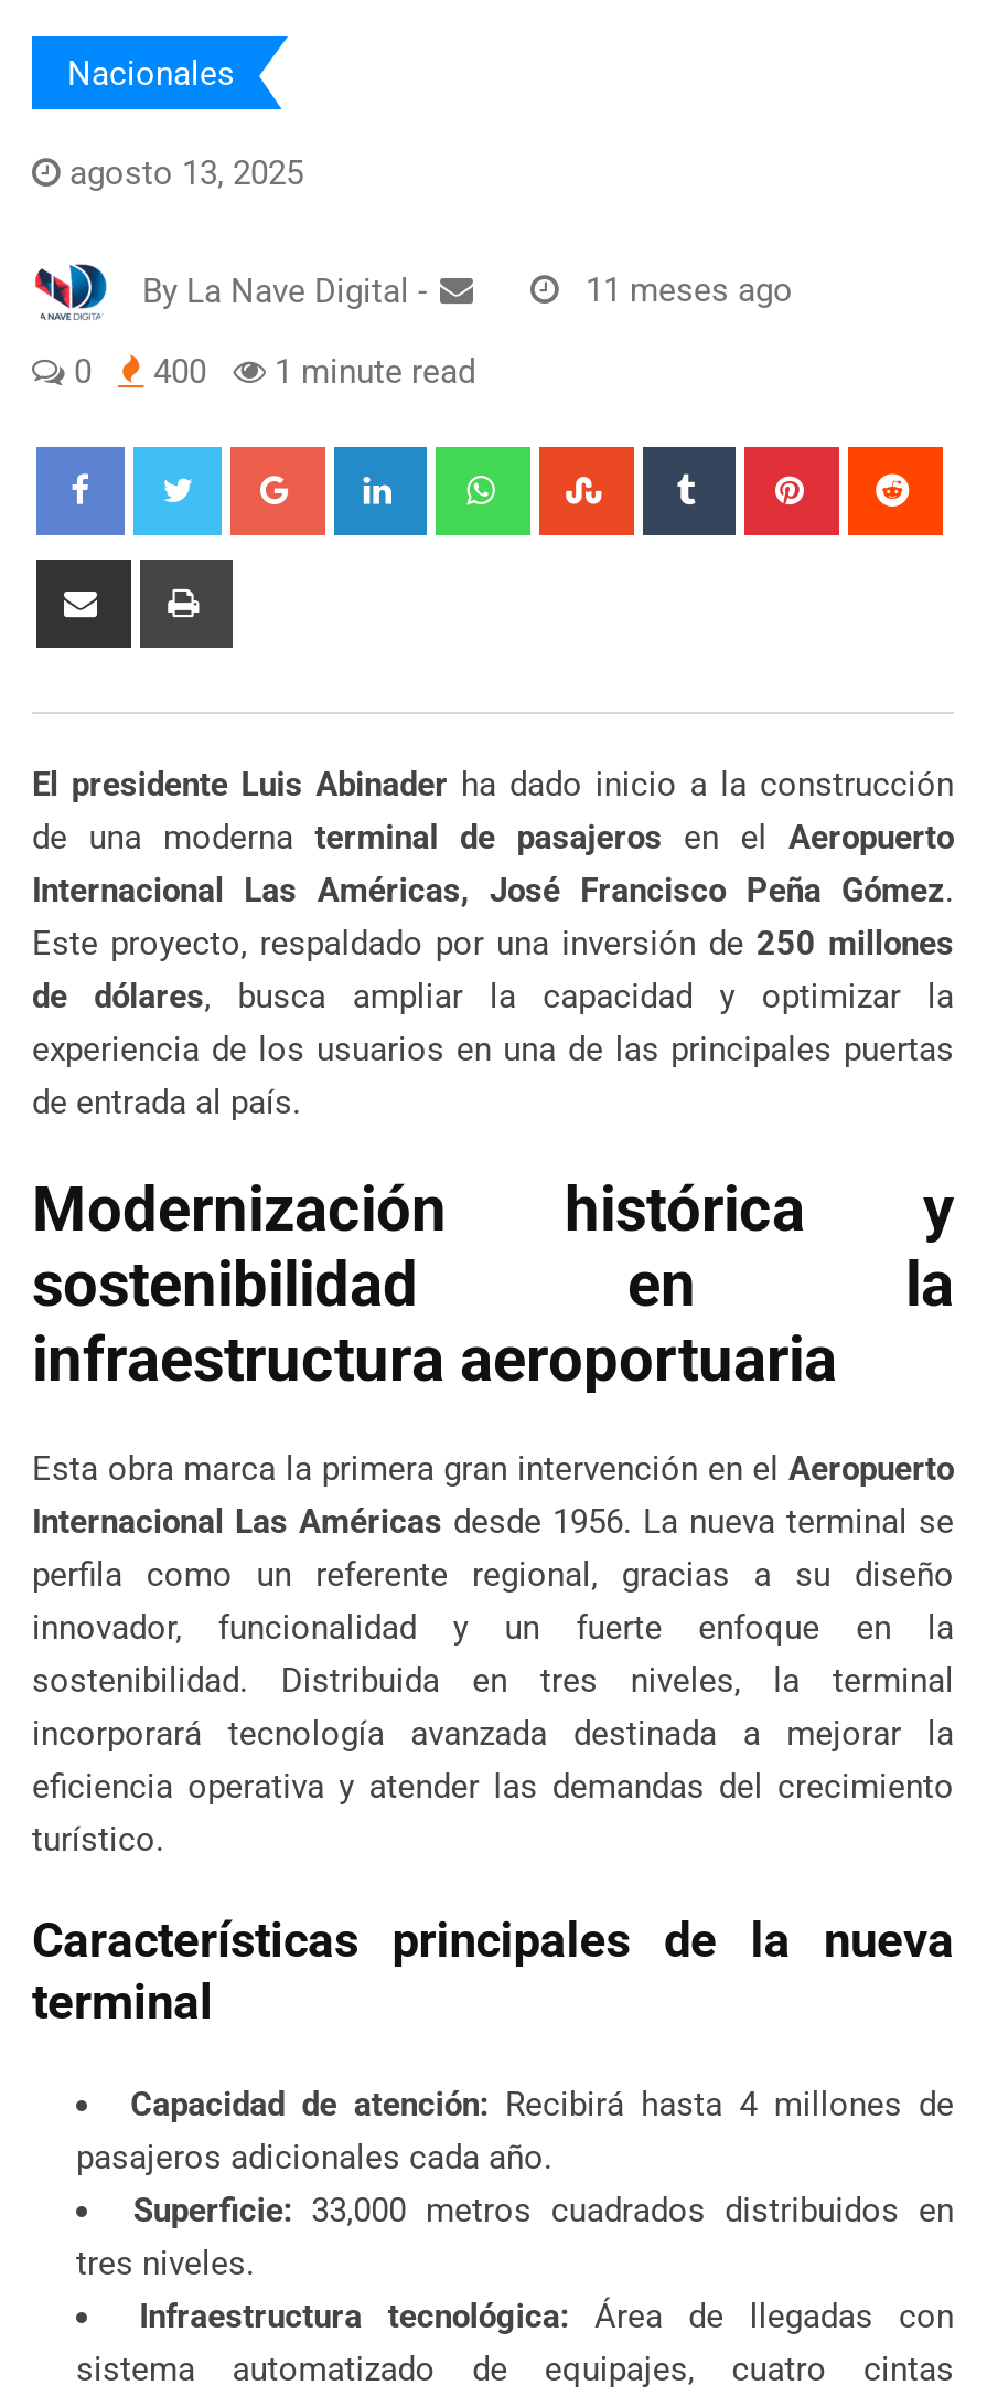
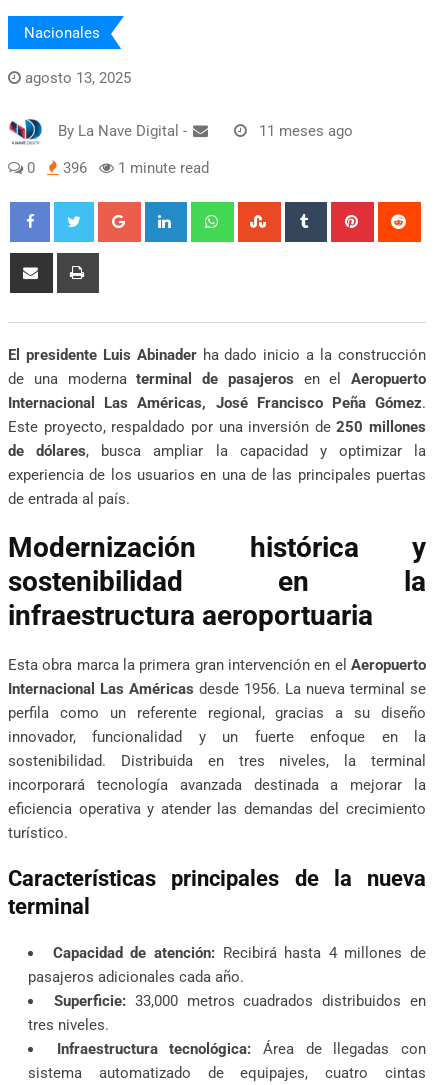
[65,351,475,391] 0 400 1 minute read -> [23,159,209,177] 0 396 1 minute read

